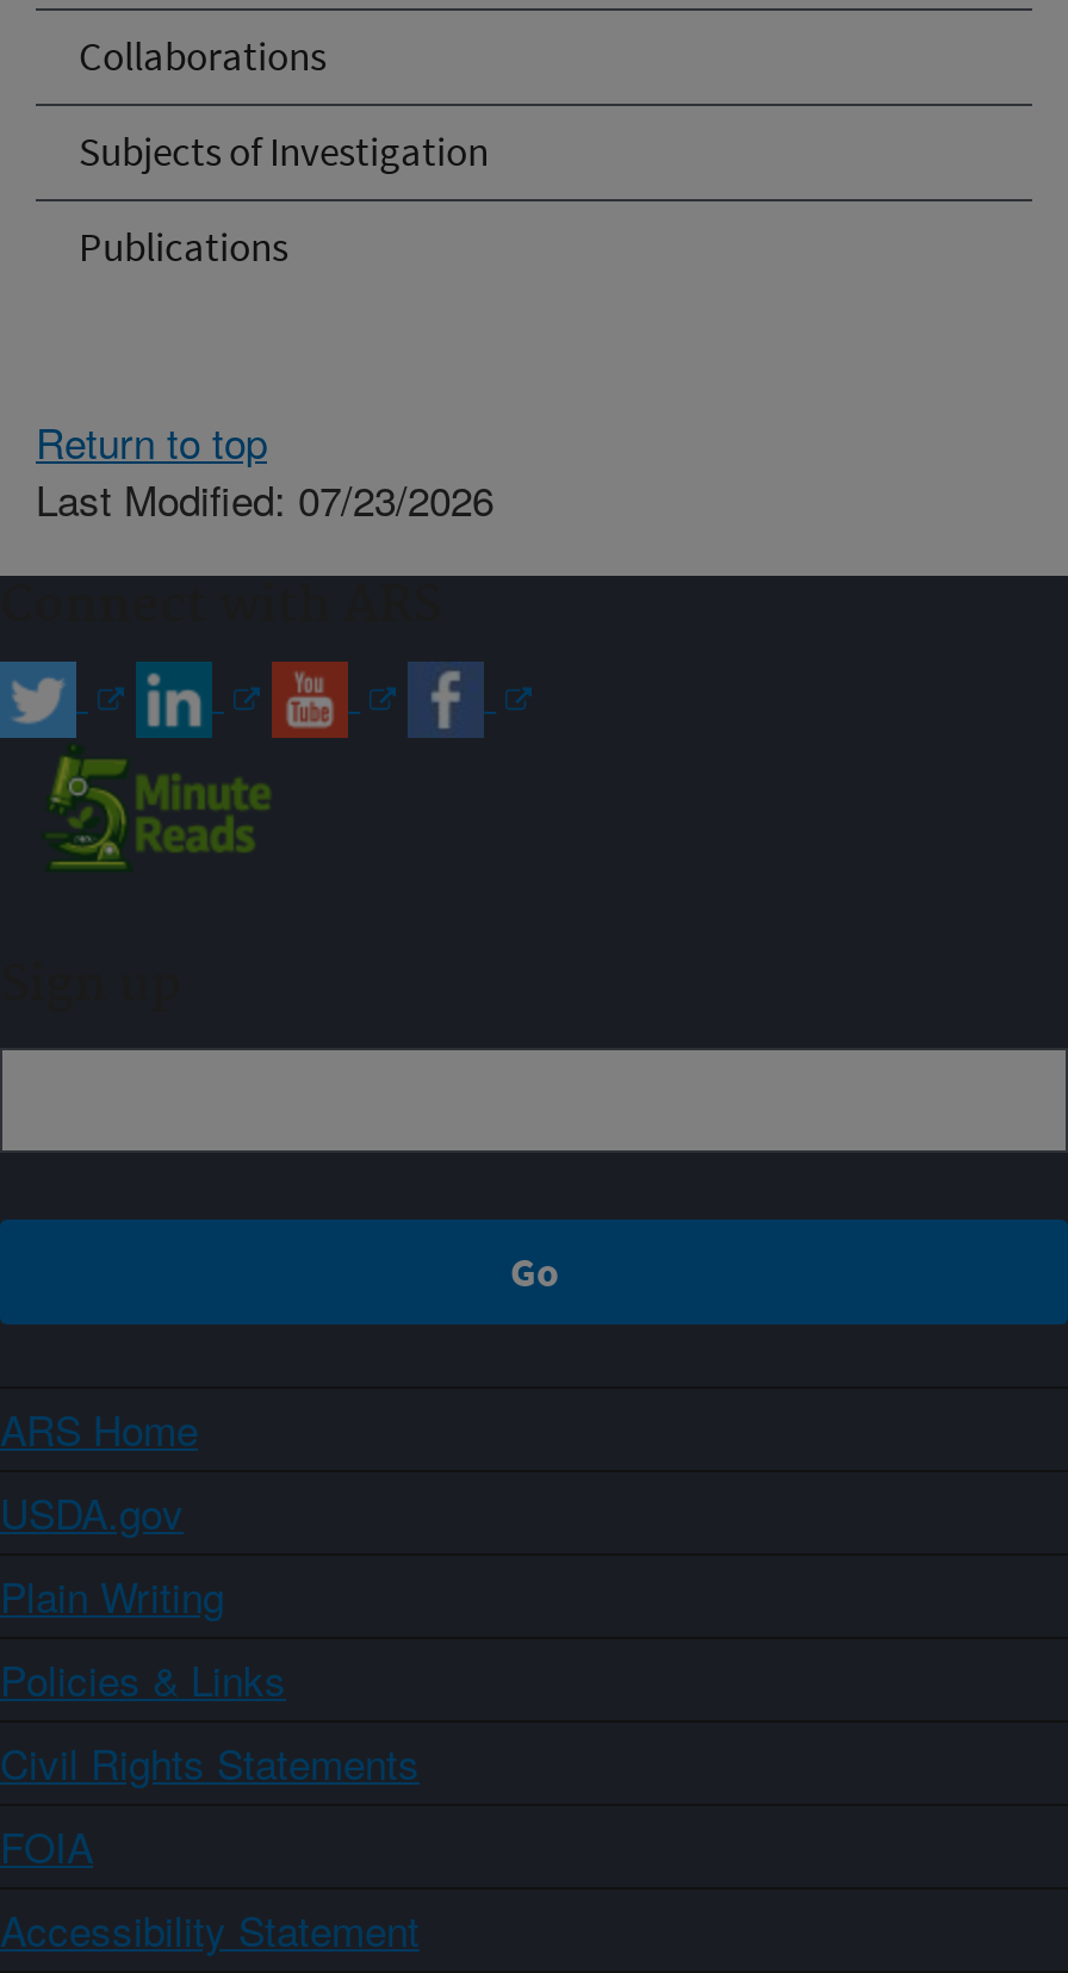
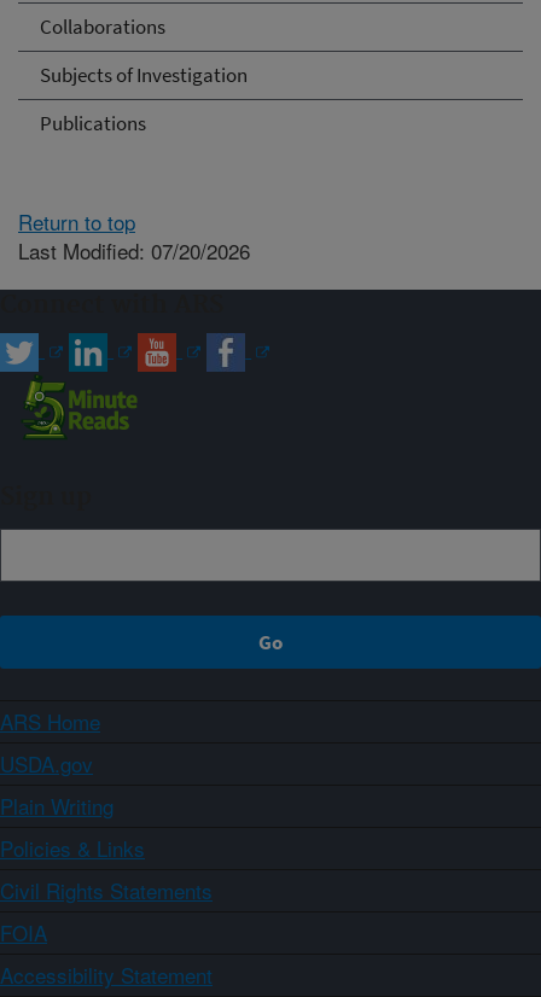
[36,467,493,527] Last Modified: 07/23/2026 -> [18,235,250,265] Last Modified: 07/20/2026

